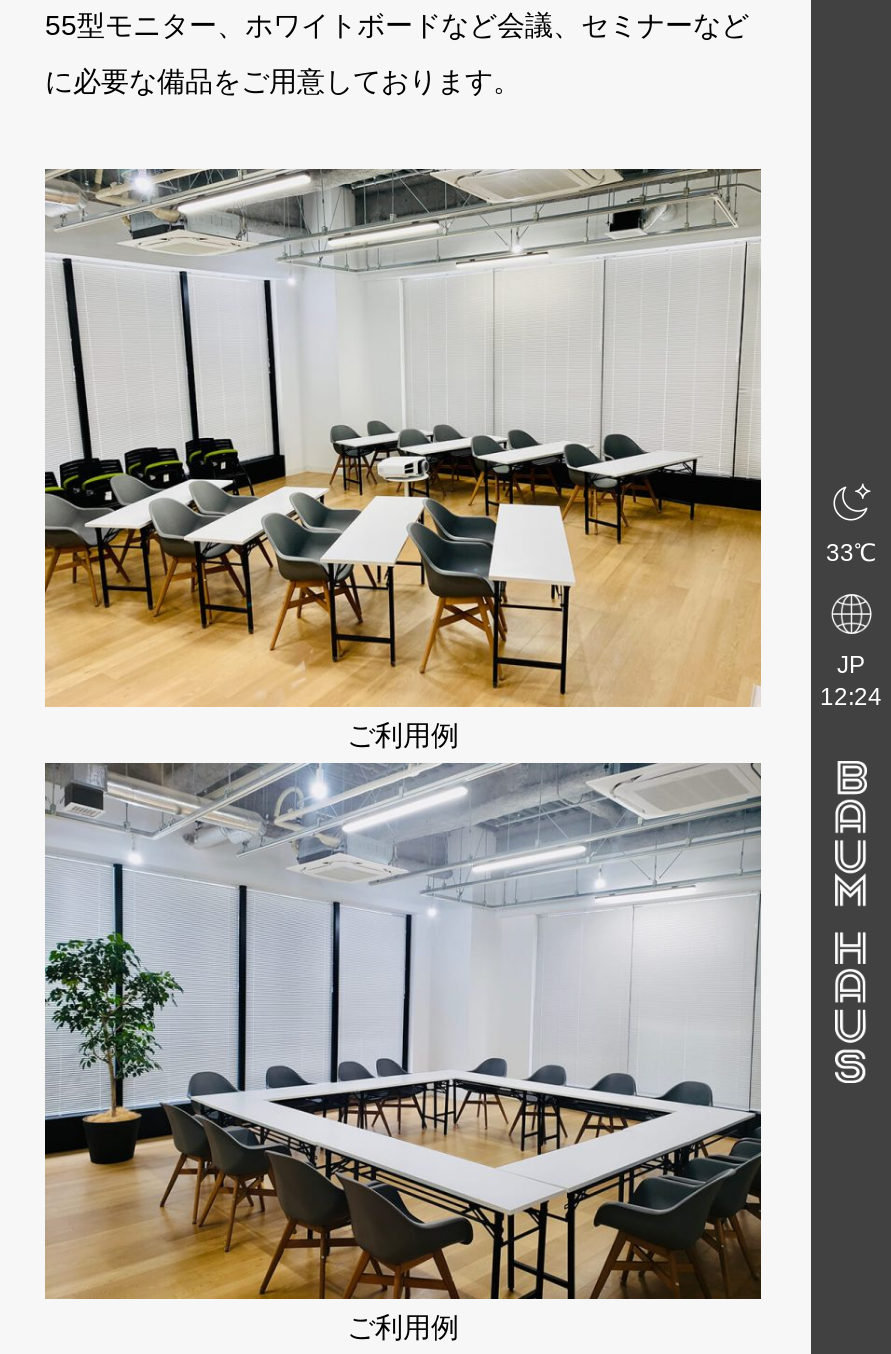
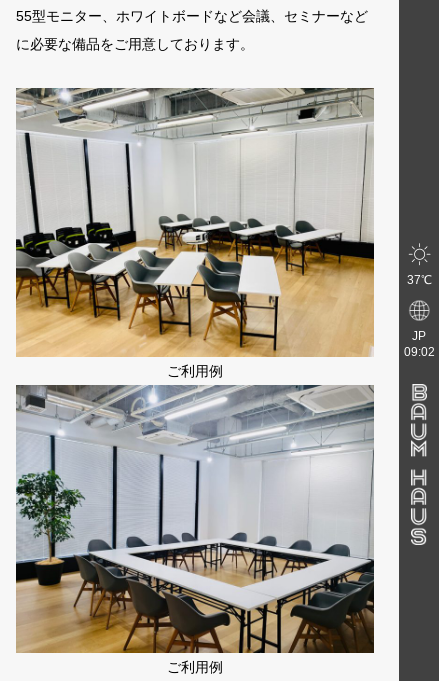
[826,540,876,568] 33℃ -> [406,273,431,287] 37℃
[820,682,882,710] 12:24 -> [403,345,434,359] 09:02

